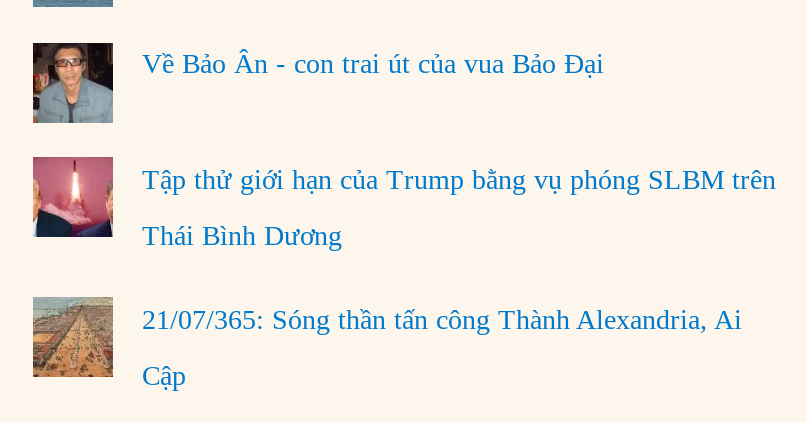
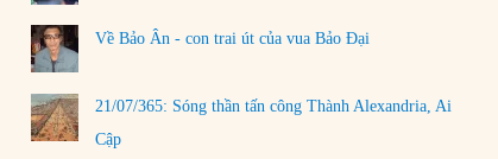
[31,156,776,250] [image] | Tập thử giới hạn của Trump bằng vụ phóng SLBM trên | Thái Bình Dương -> none

